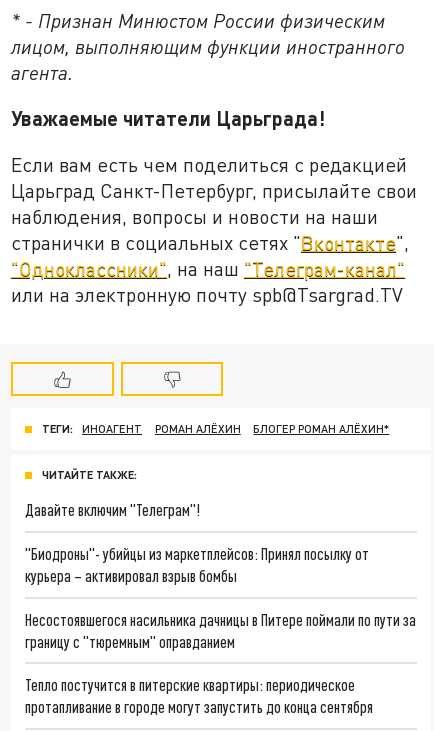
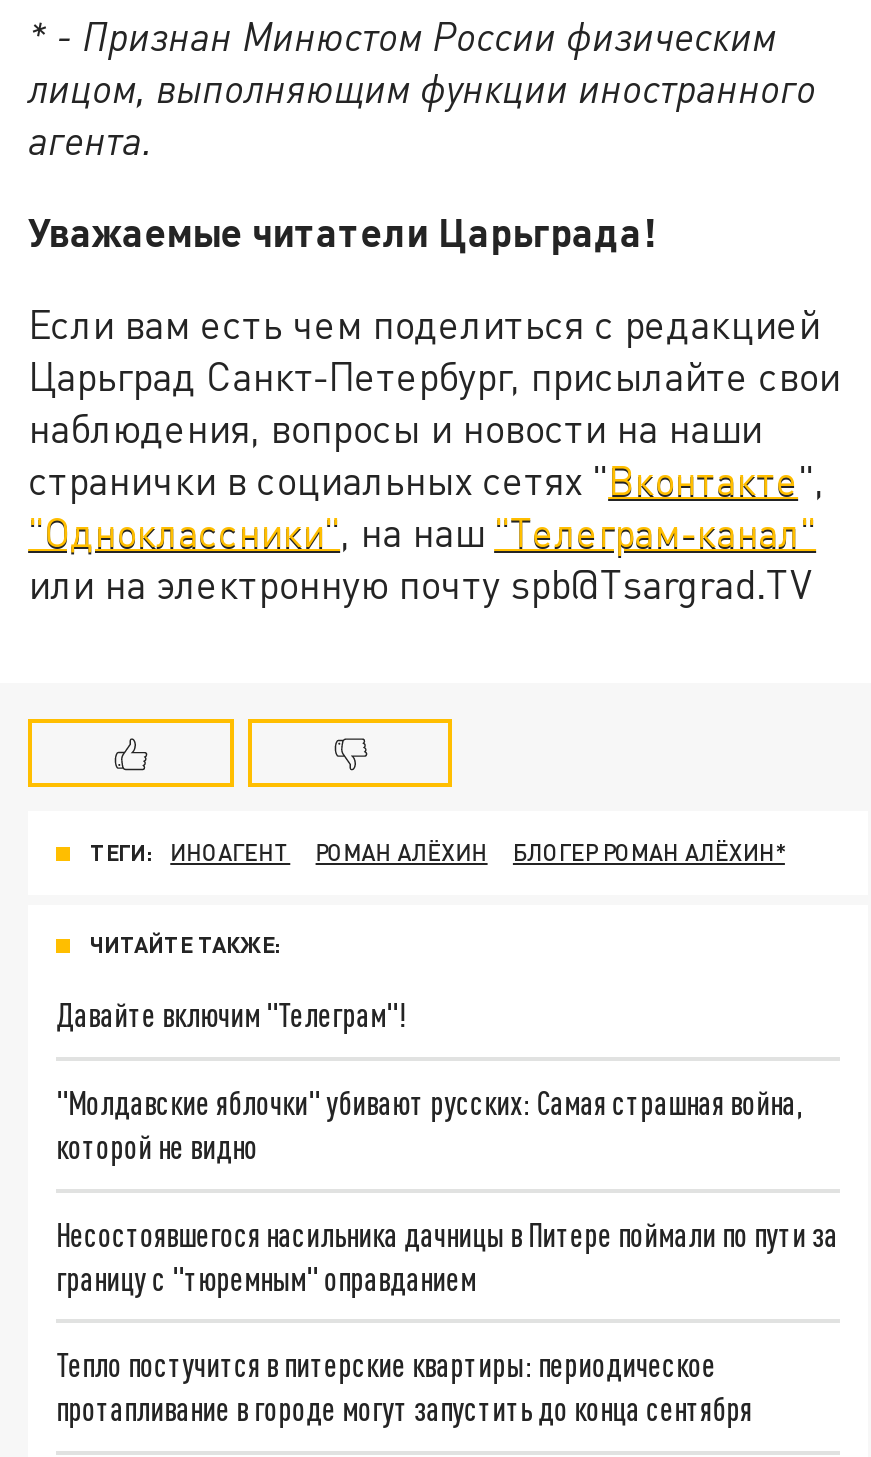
[25,544,369,585] "Биодроны"- убийцы из маркетплейсов: Принял посылку от | курьера – активировал взрыв бомбы -> [56,1083,802,1165] "Молдавские яблочки" убивают русских: Самая страшная война, | которой не видно

